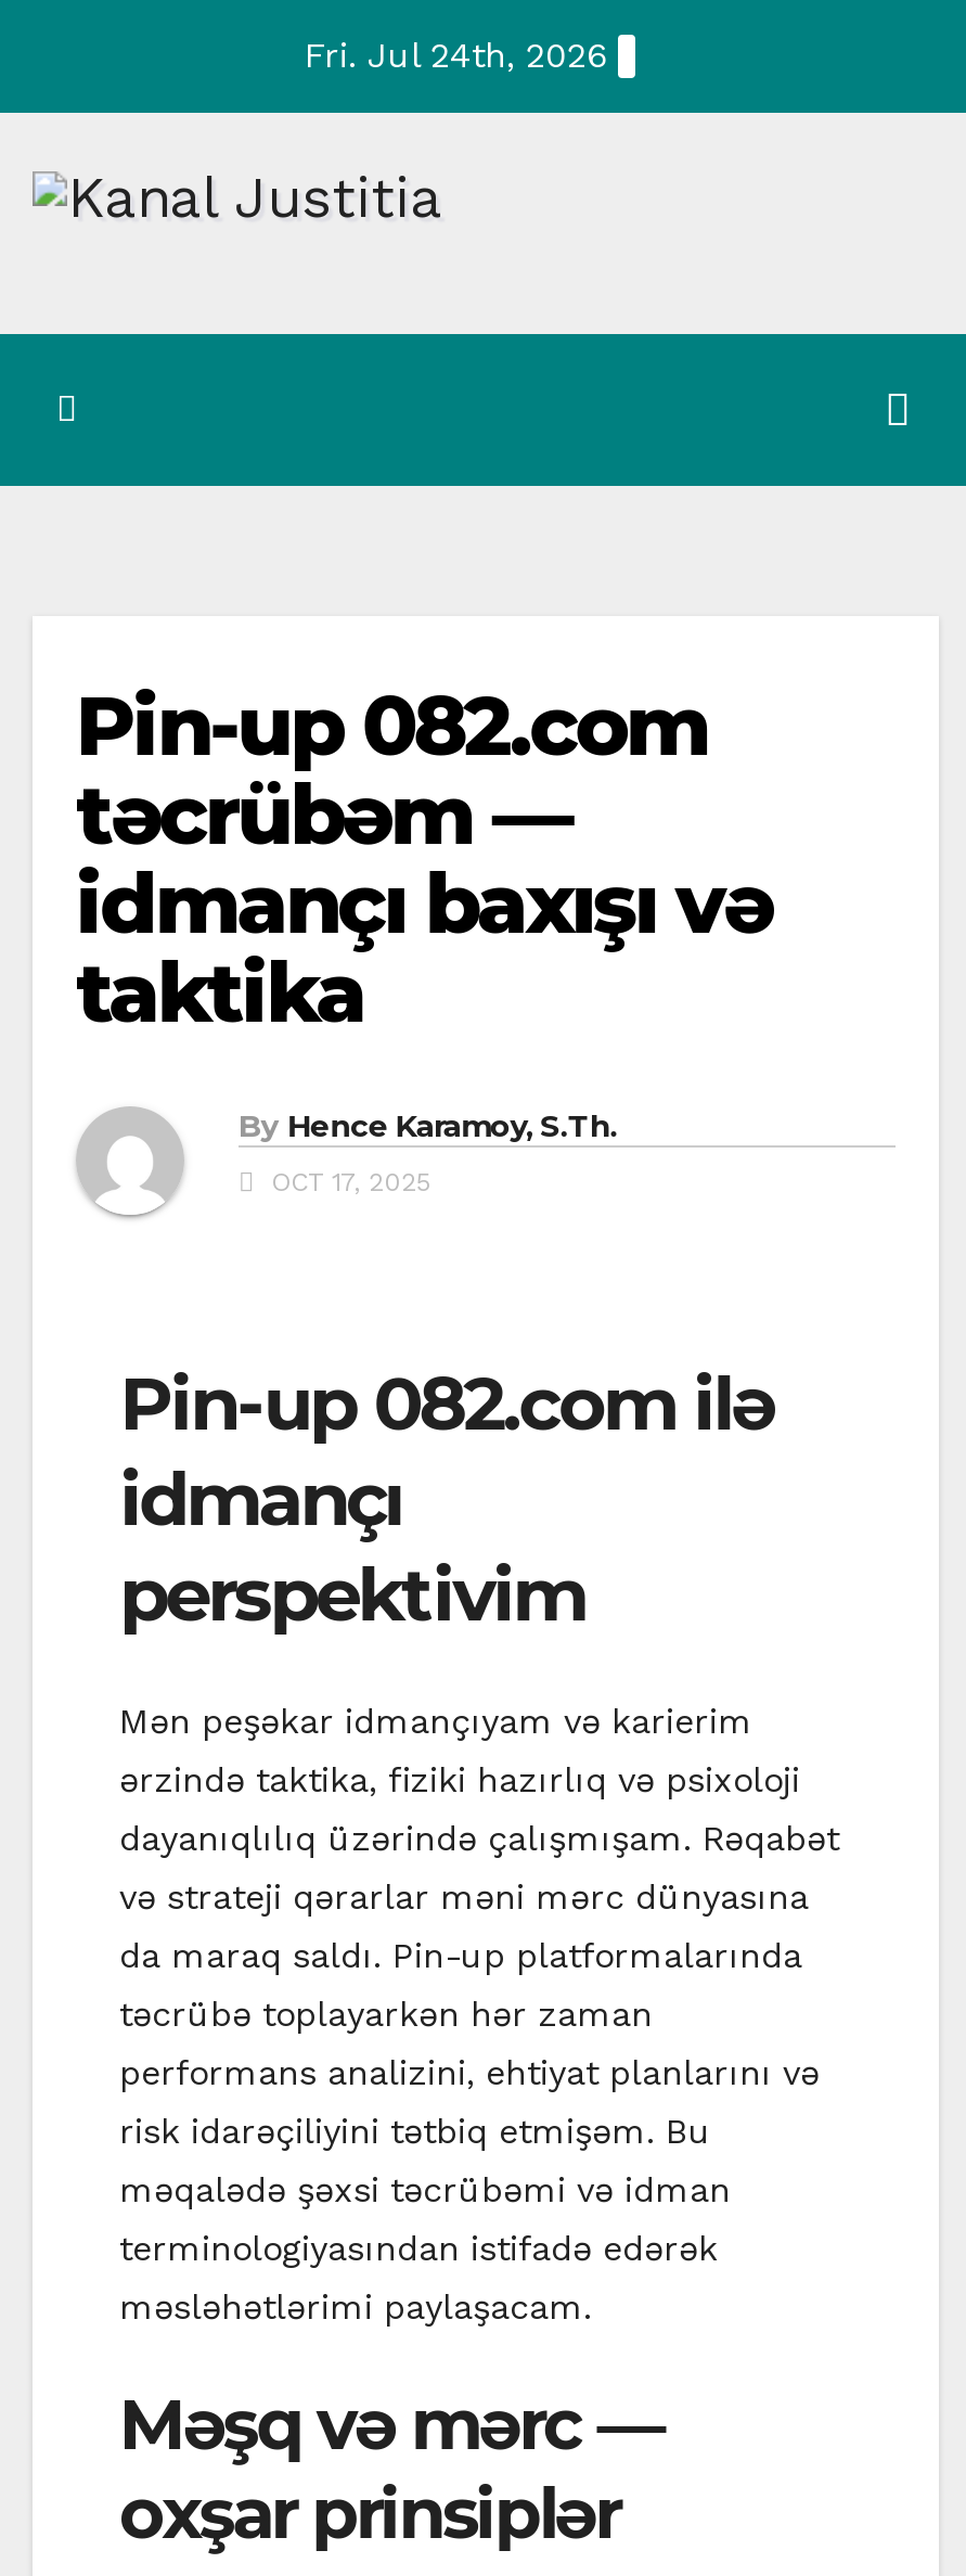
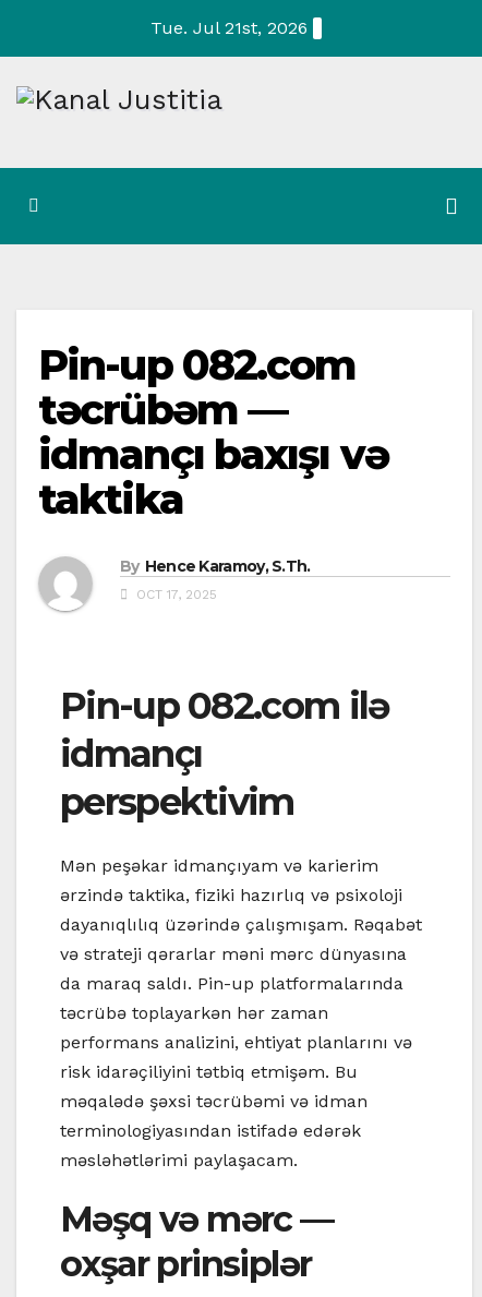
[305,35,606,76] Fri. Jul 24th, 2026 -> [150,17,308,38] Tue. Jul 21st, 2026

